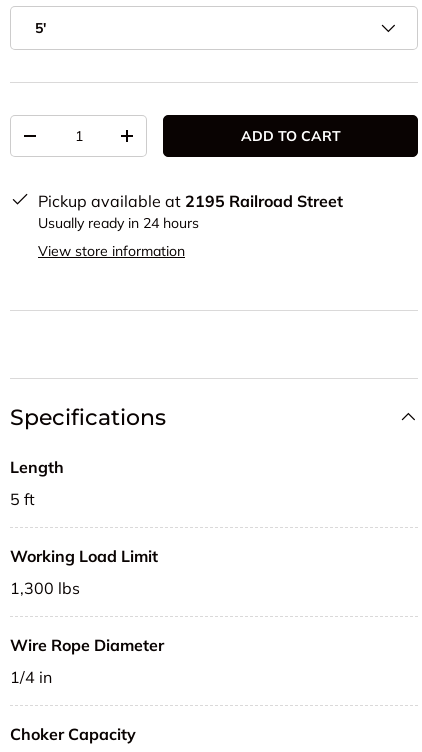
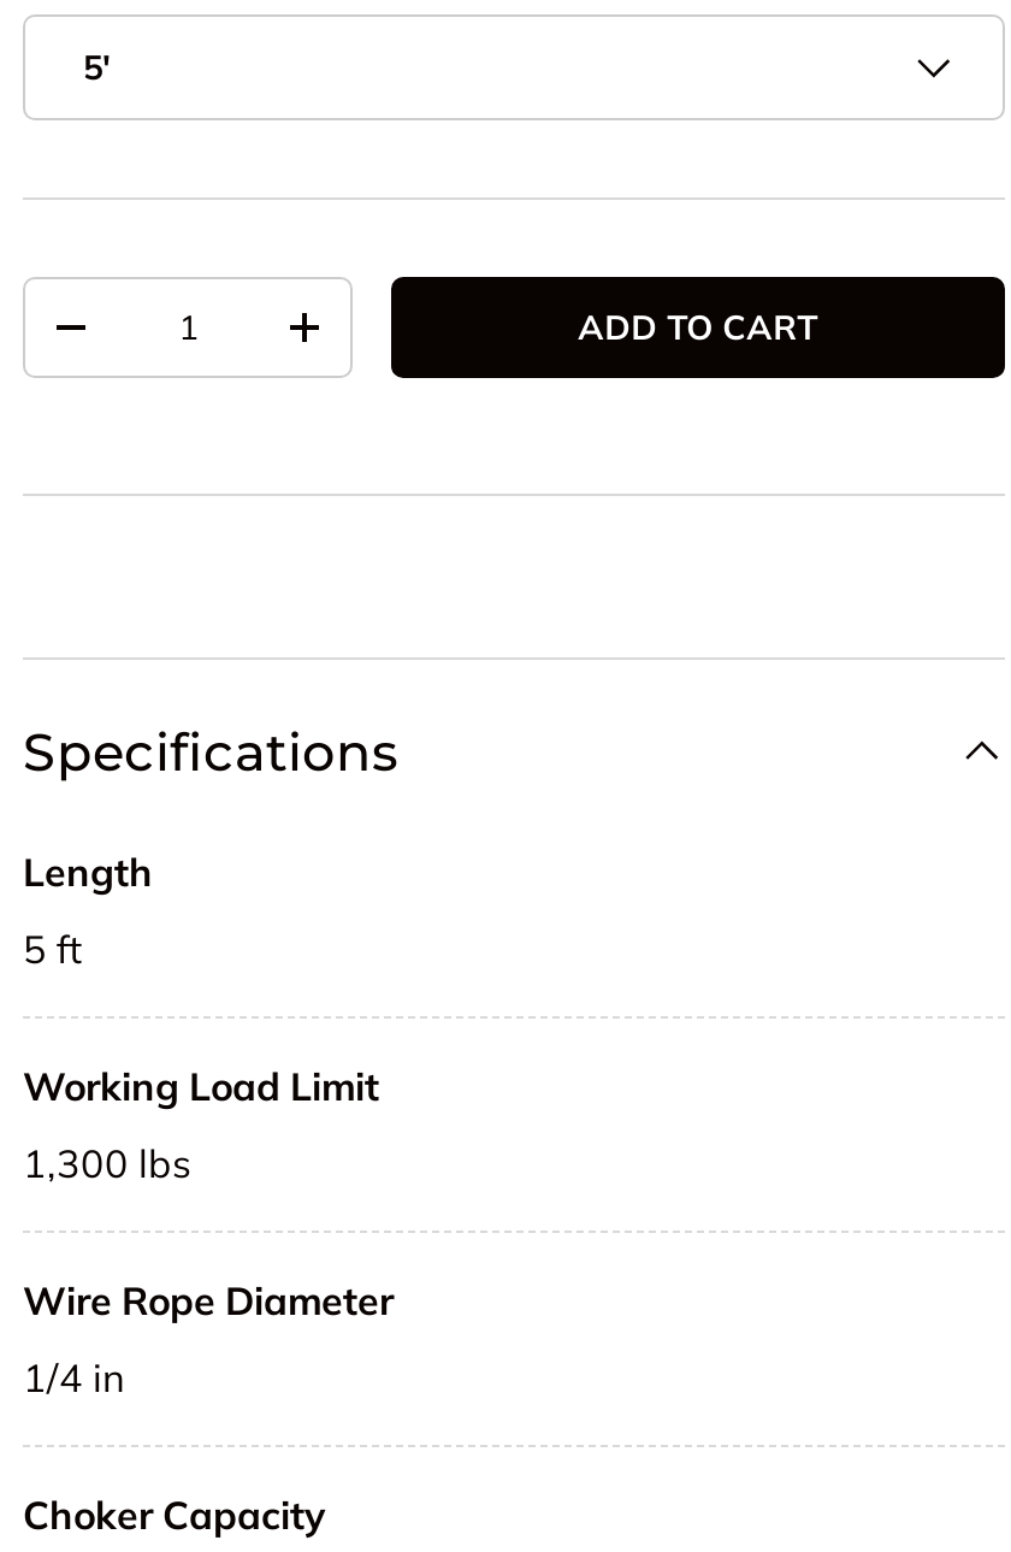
[38,191,343,260] Pickup available at 2195 Railroad Street | Usually ready in 24 hours | View store information -> none

